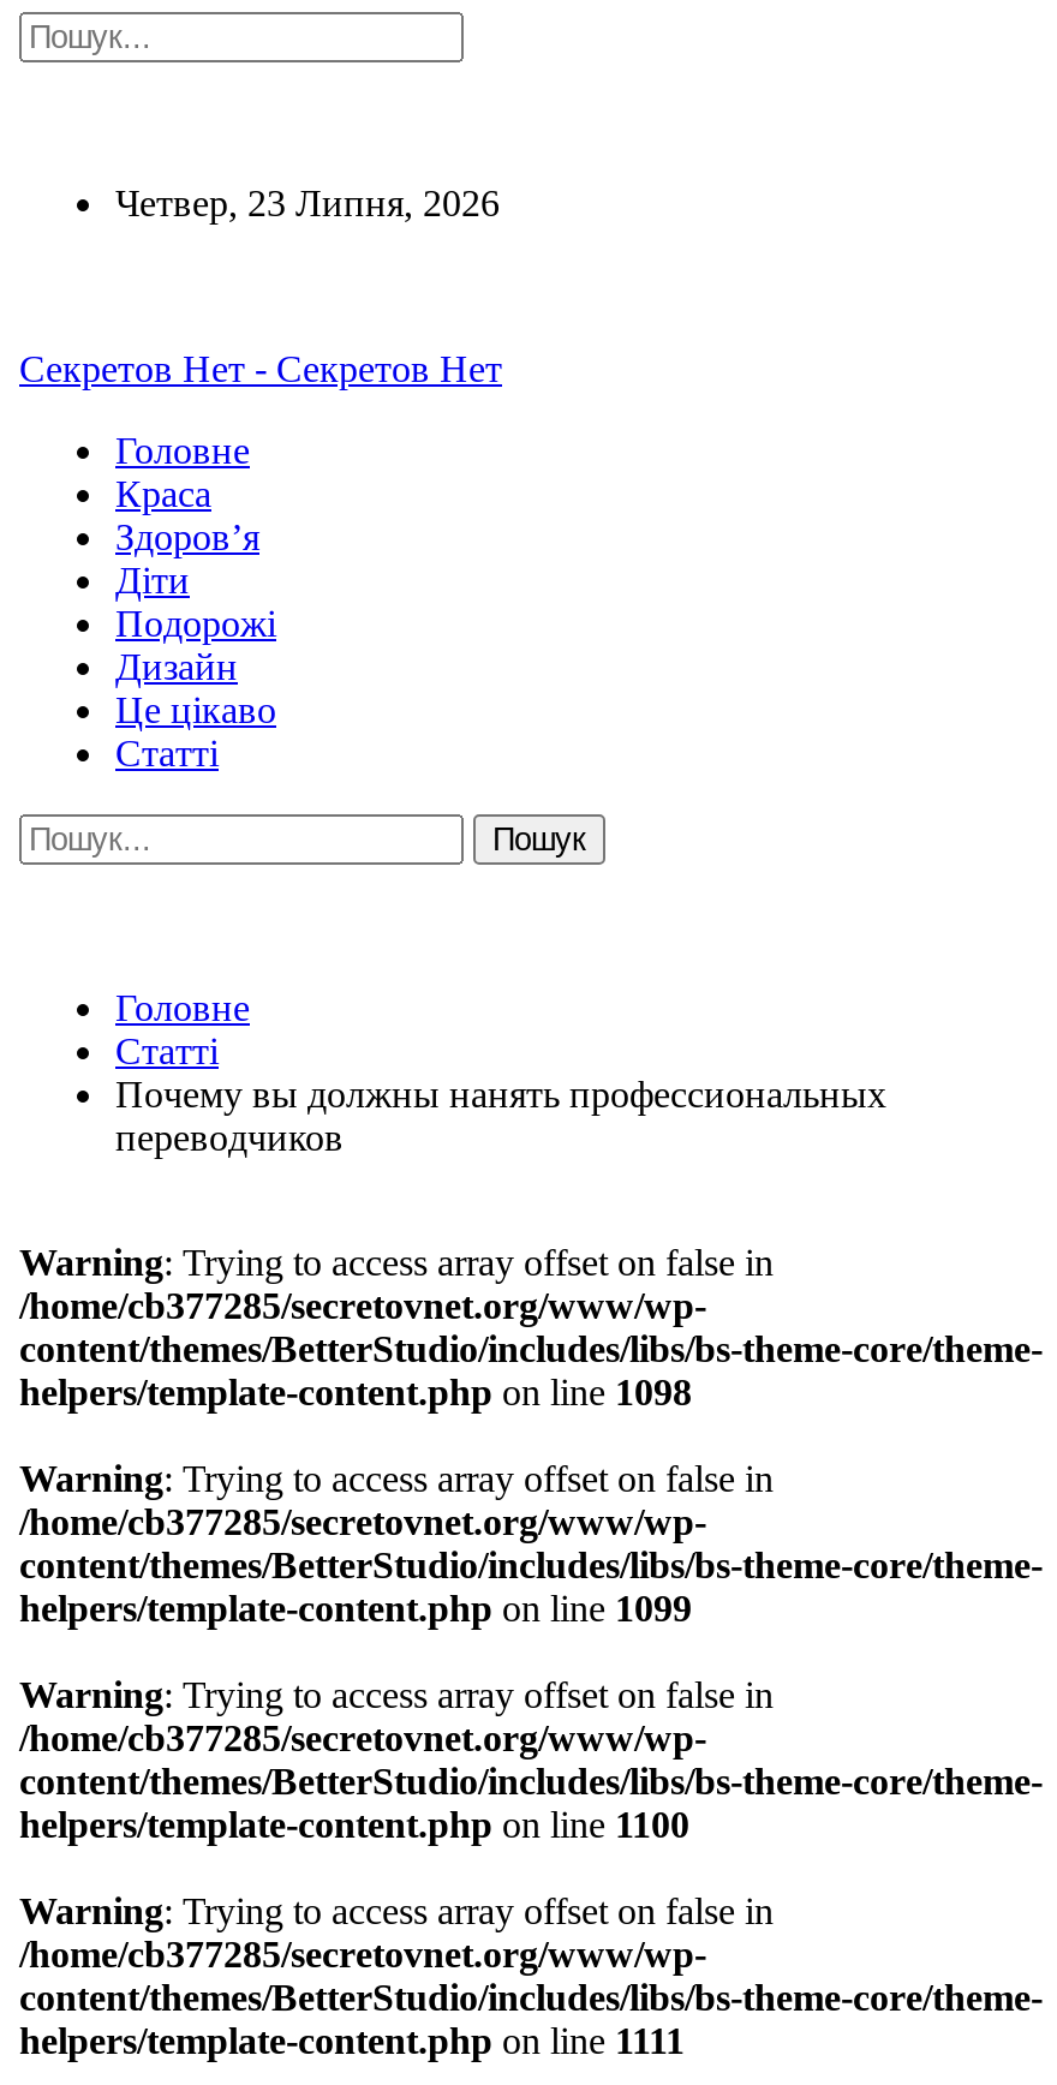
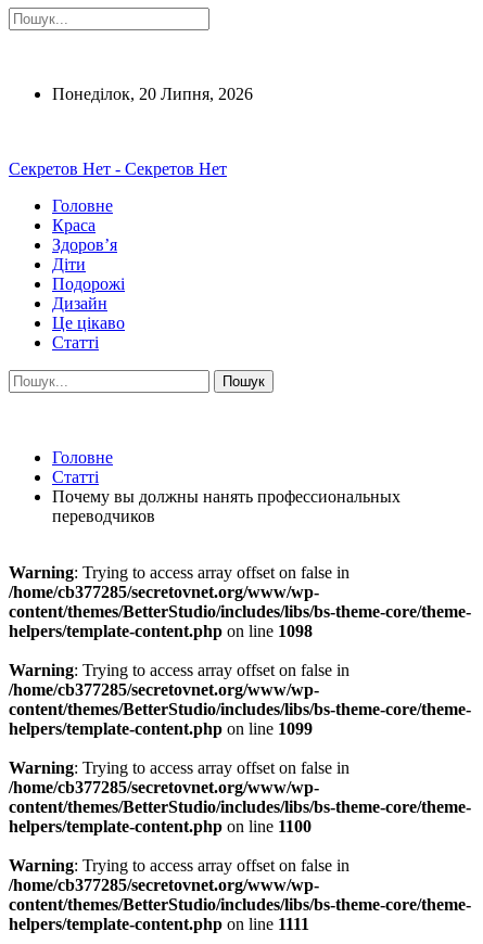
[115,183,500,223] Четвер, 23 Липня, 2026 -> [52,85,253,103] Понеділок, 20 Липня, 2026

